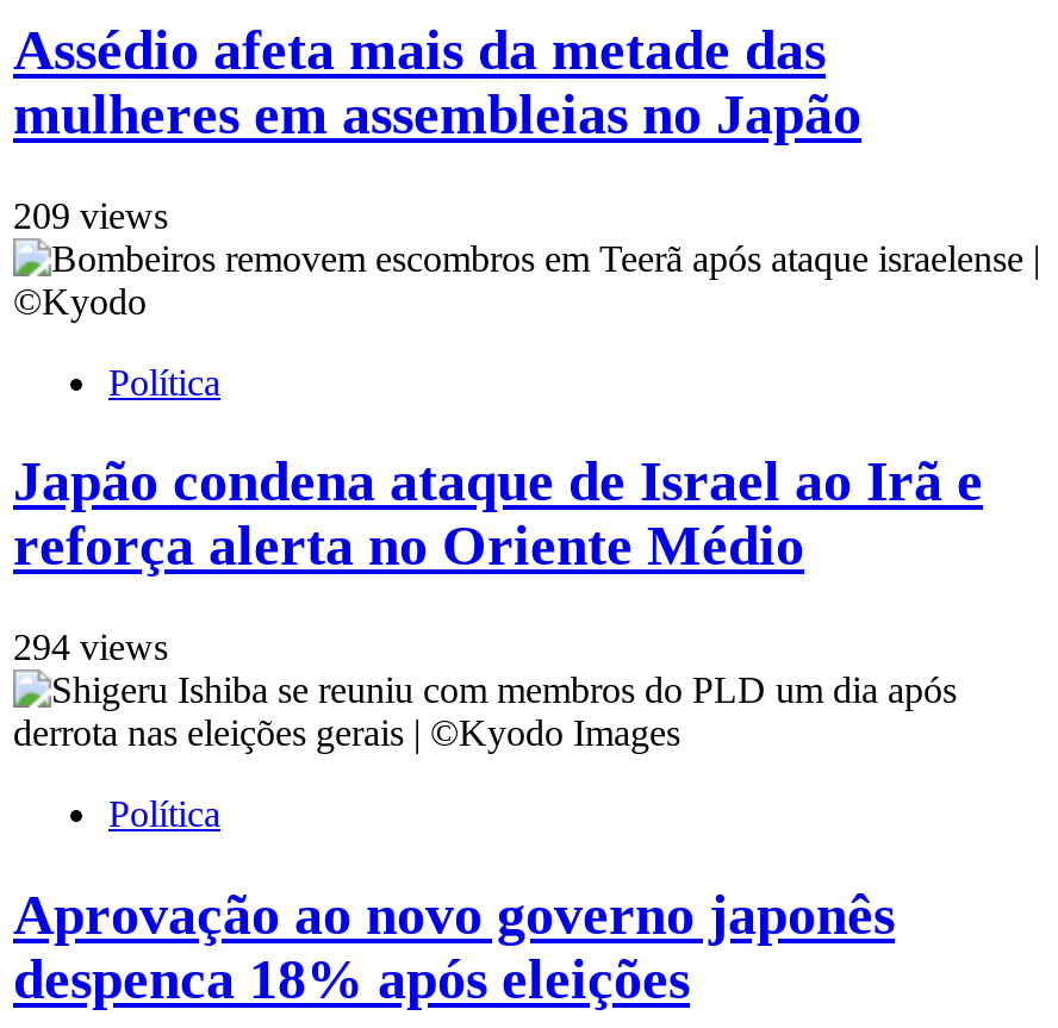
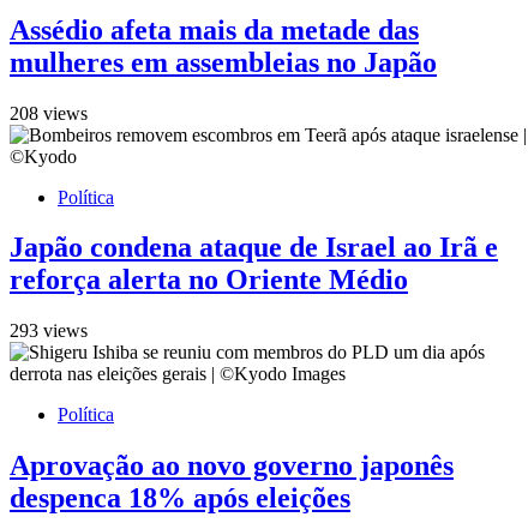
[13,194,168,235] 209 views -> [10,103,88,123] 208 views
[13,627,168,668] 294 views -> [10,321,88,341] 293 views

